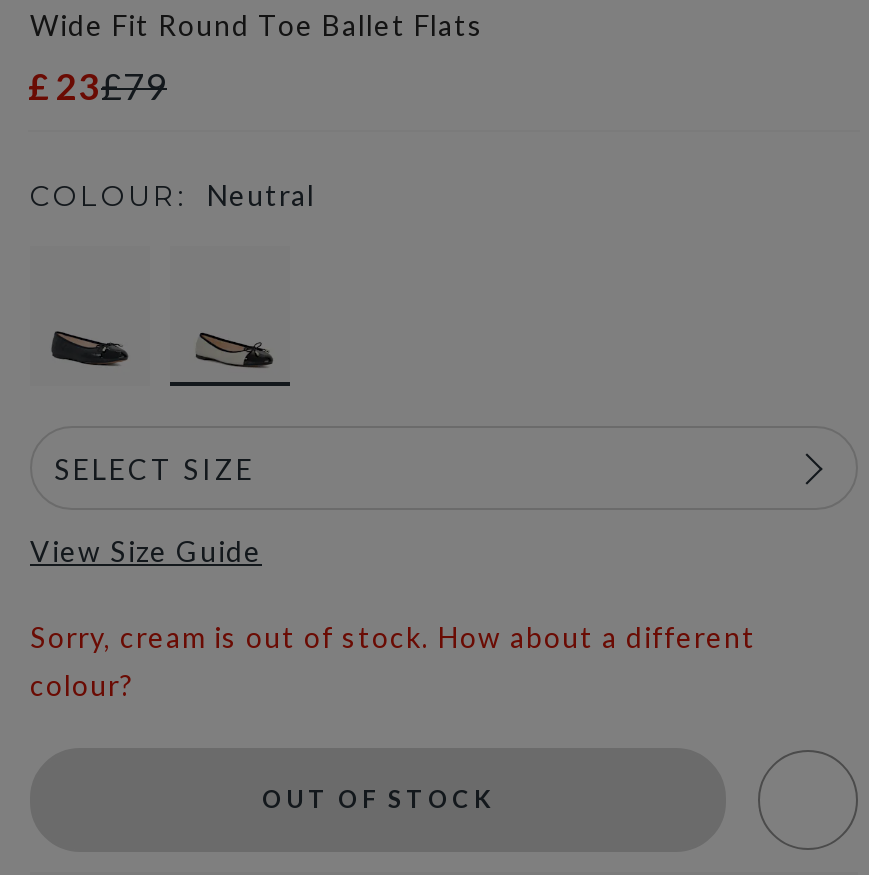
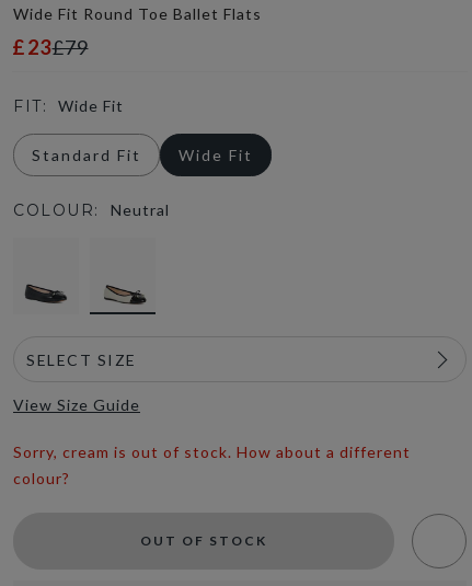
none -> [13,96,253,164] FIT: Wide Fit | Standard Fit | Wide Fit

